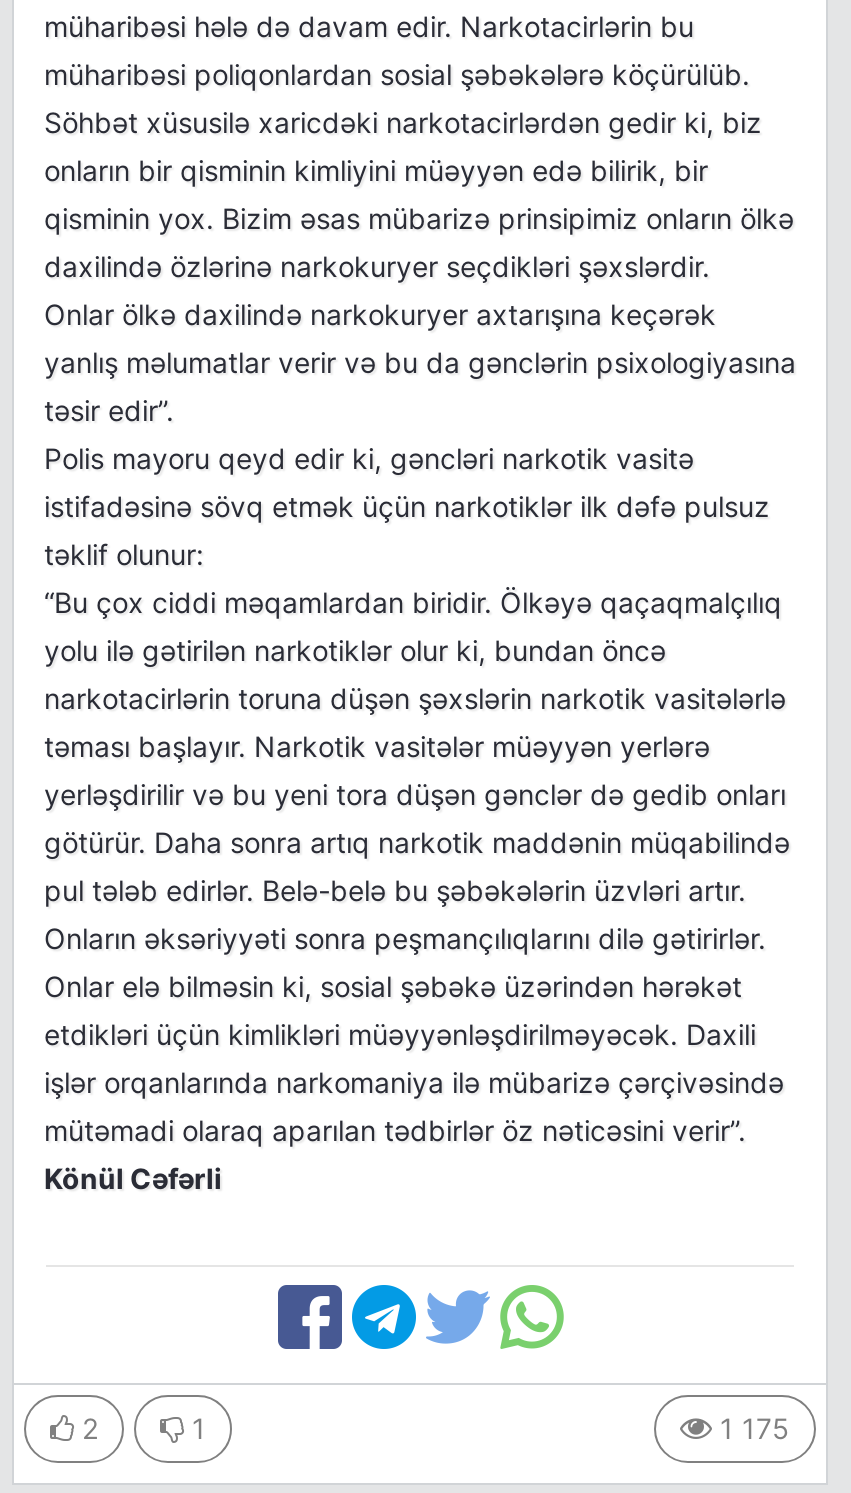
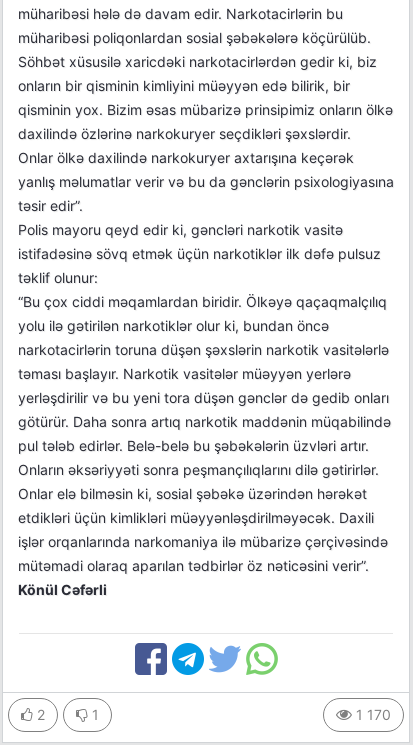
[712,1411,790,1445] 1 175 -> [352,706,391,723] 1 170

